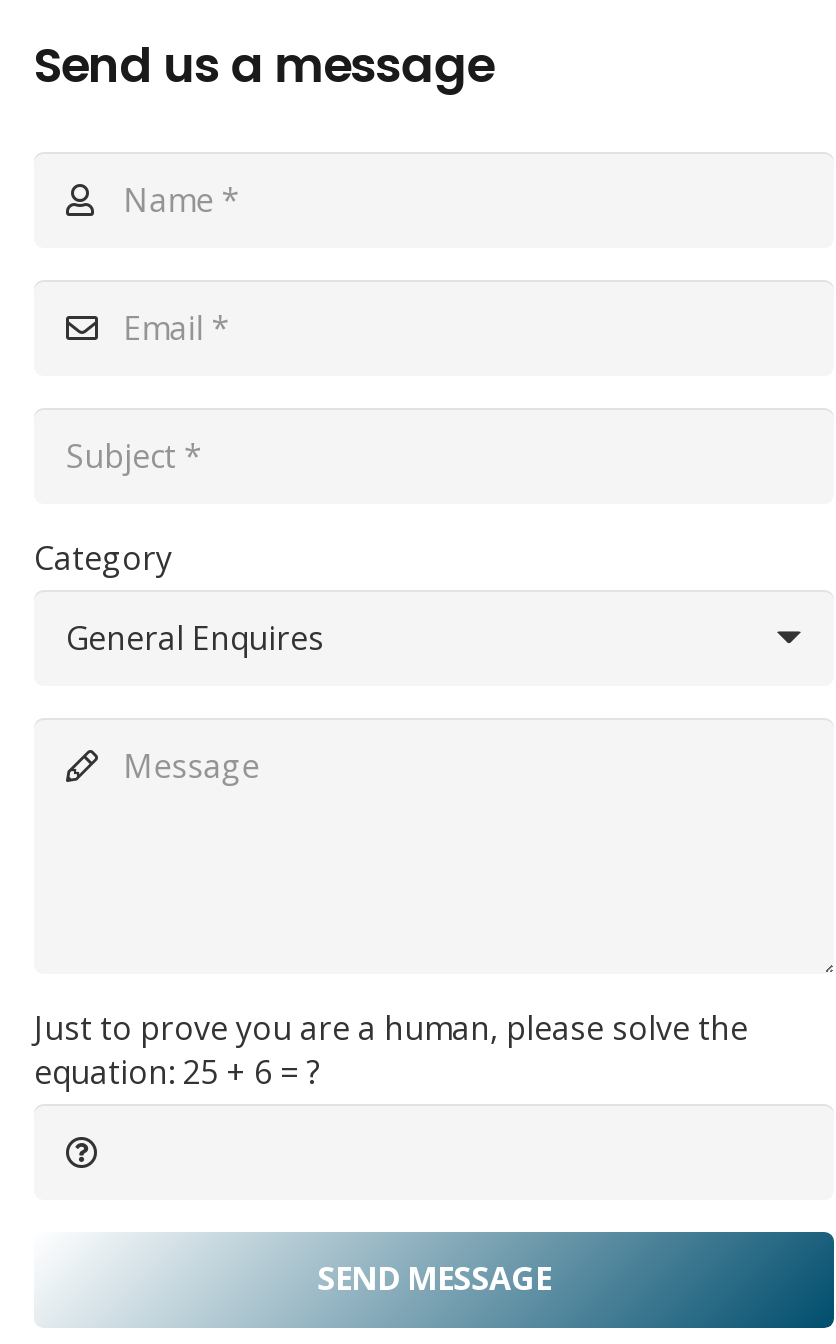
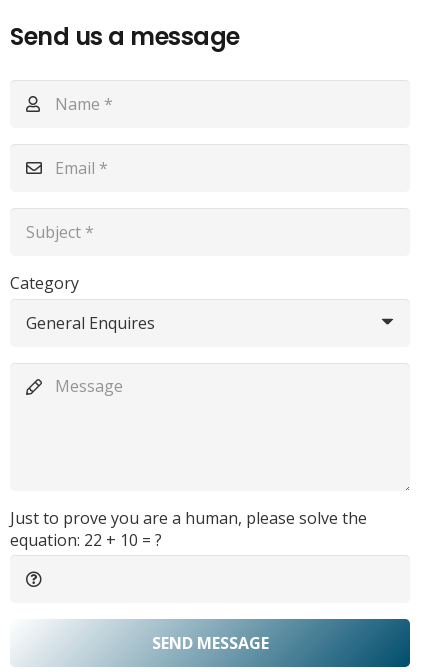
[34,1050,320,1094] equation: 25 + 6 = ? -> [10,529,162,551] equation: 22 + 10 = ?

